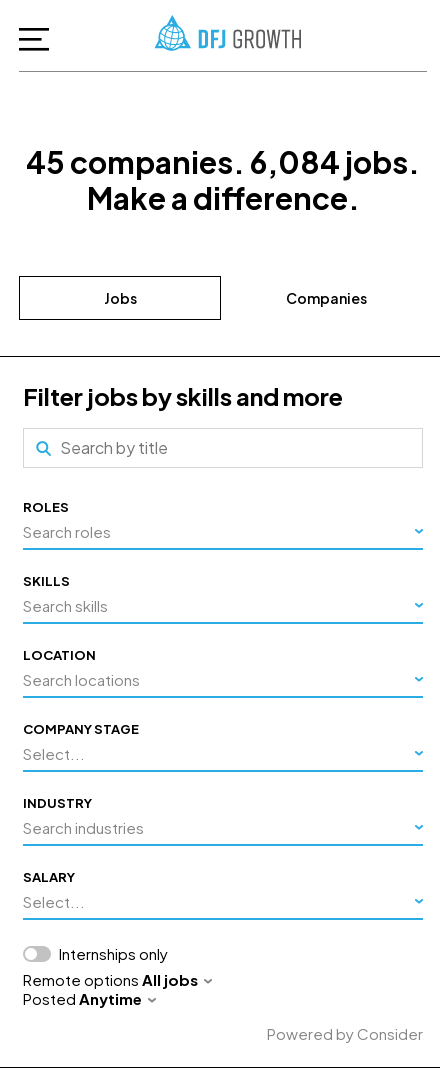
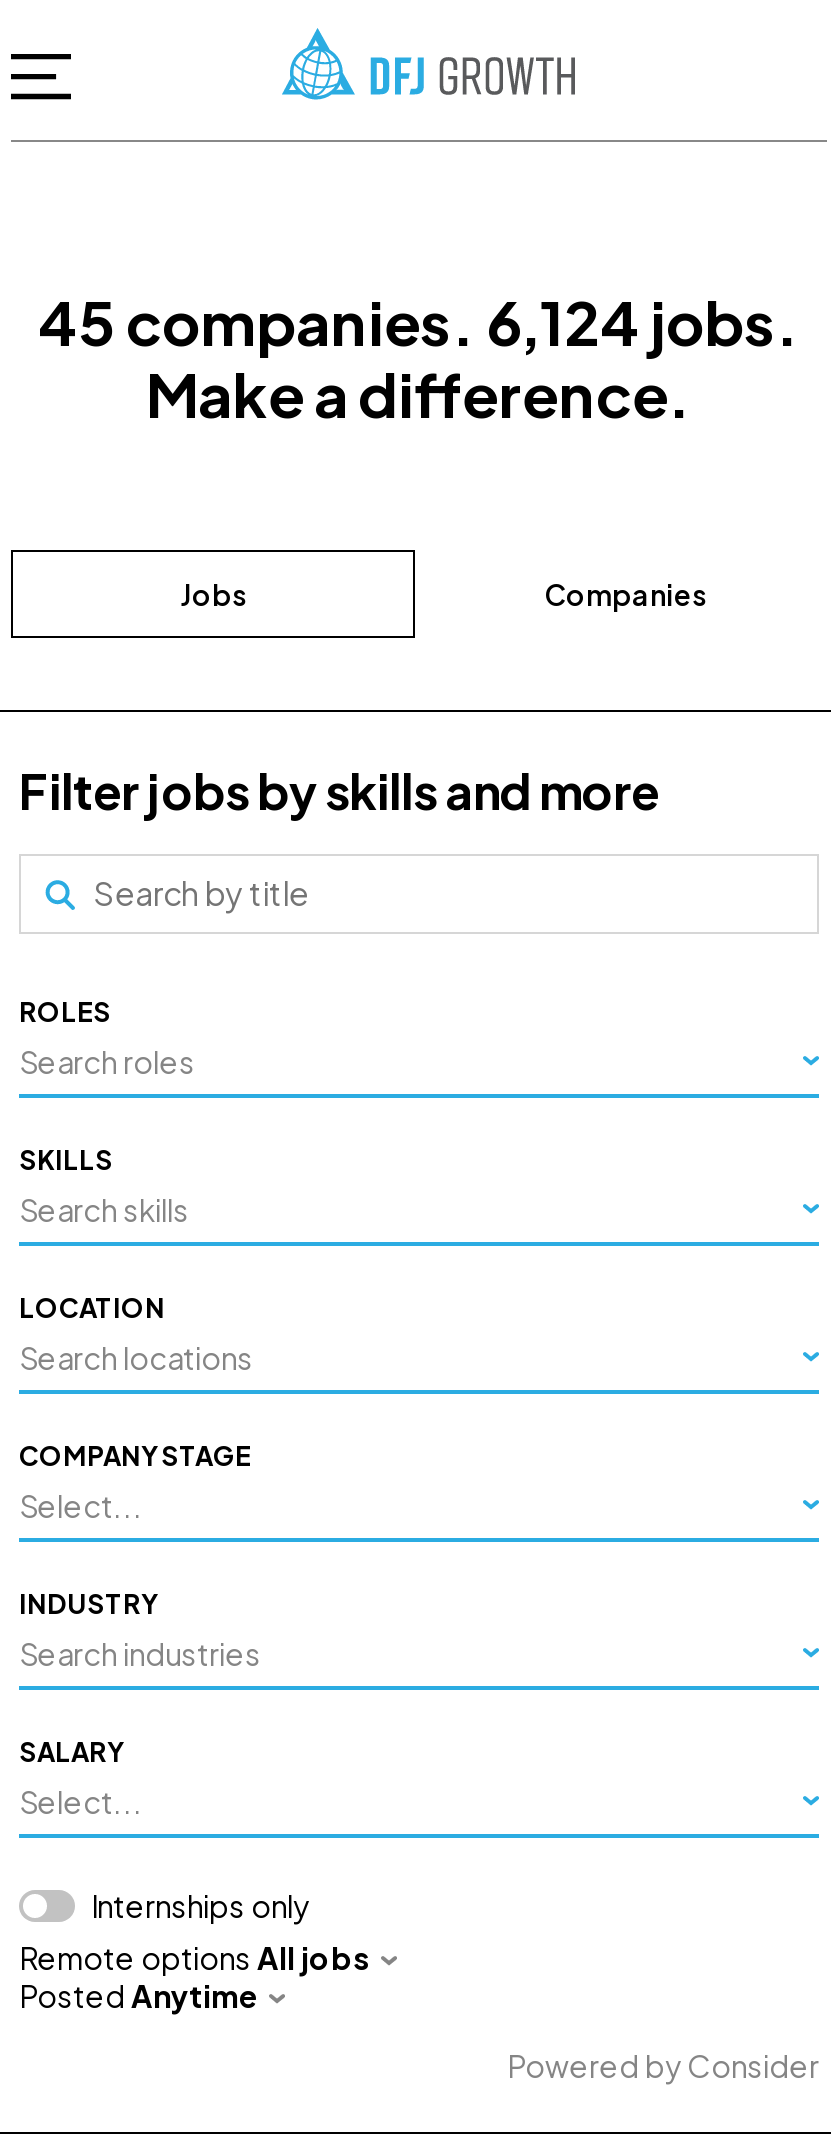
[26,143,420,181] 45 companies. 6,084 jobs. -> [38,284,800,360] 45 companies. 6,124 jobs.

